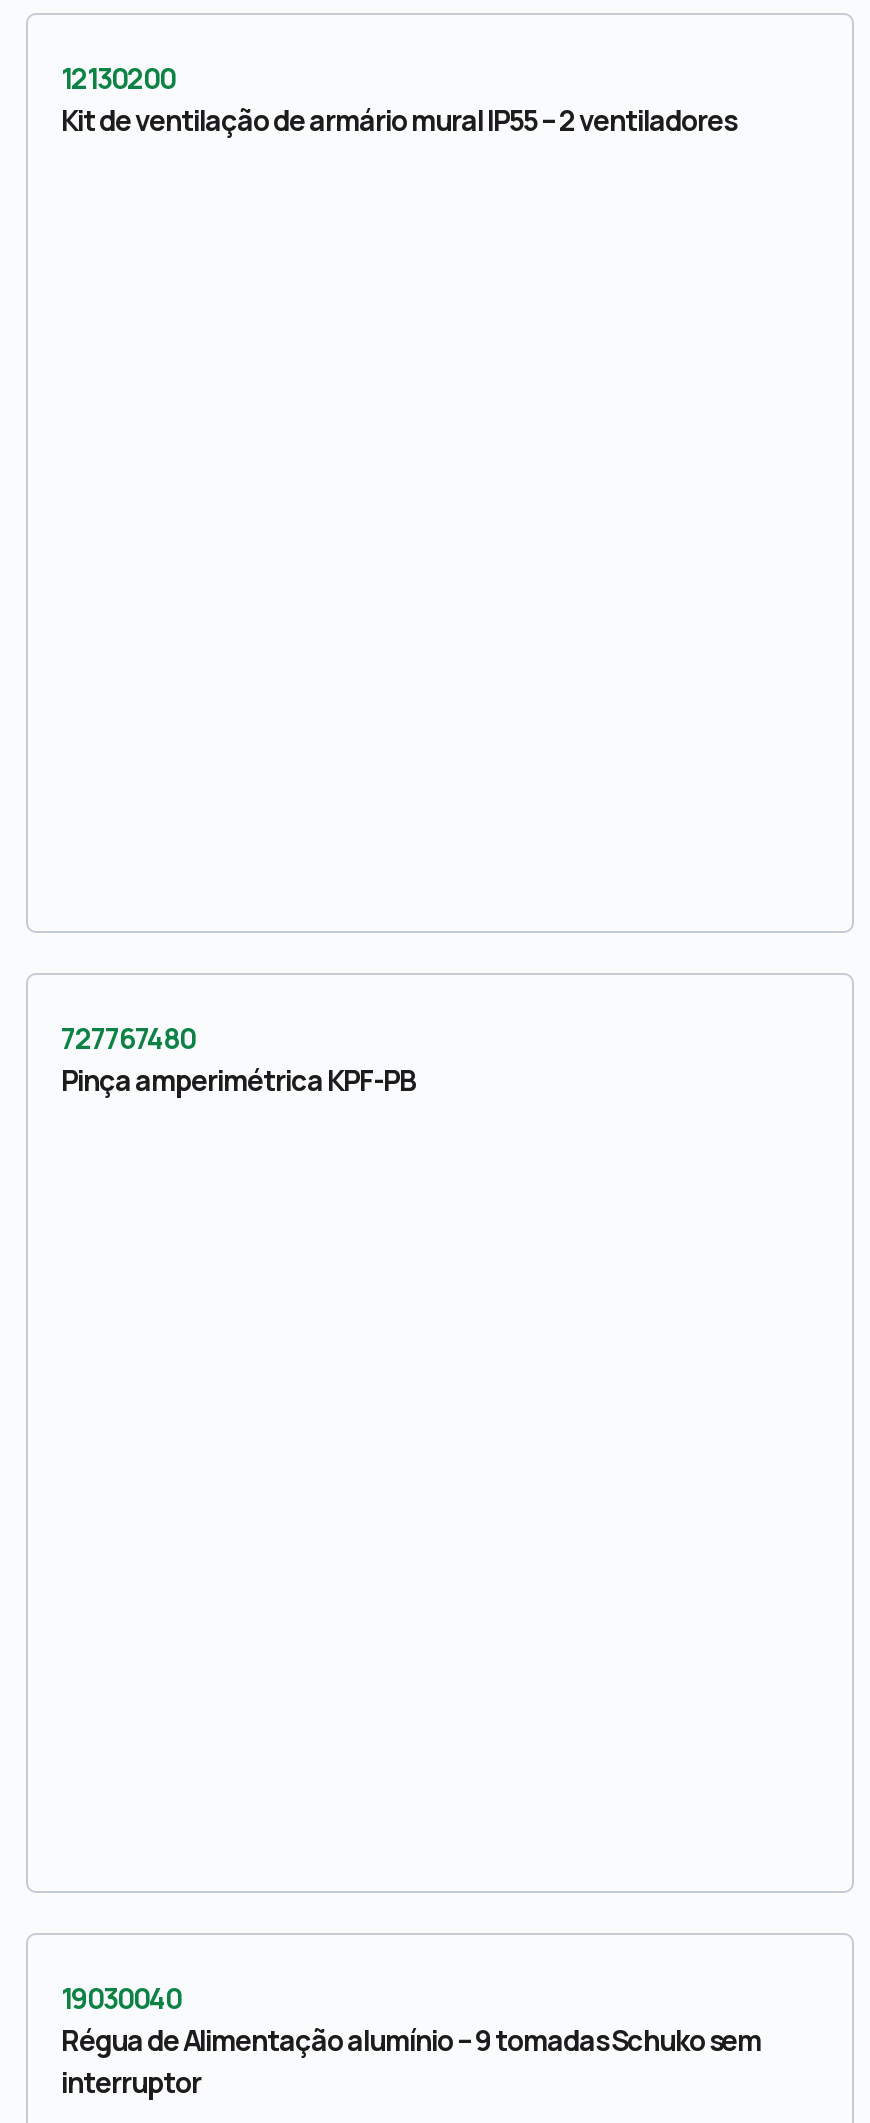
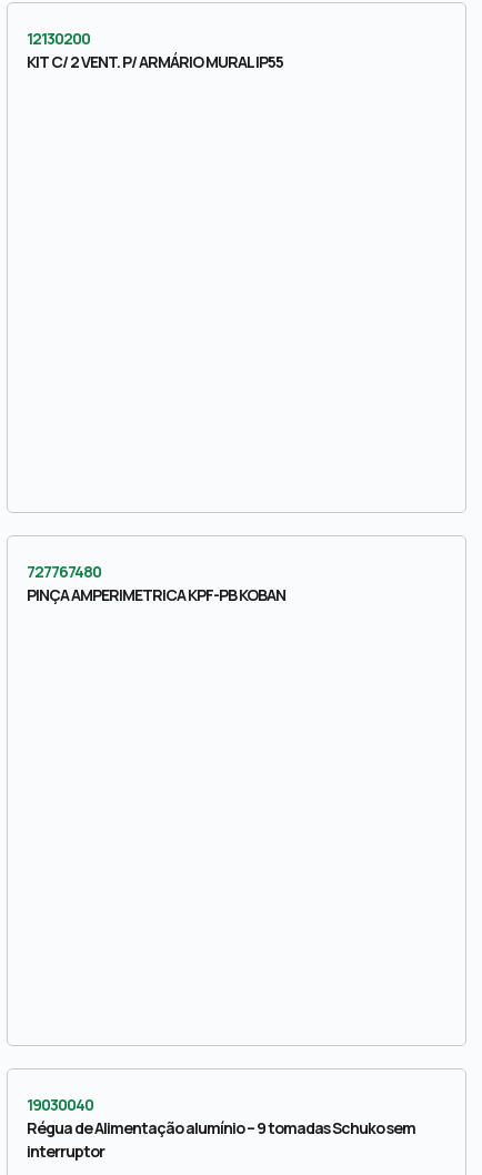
[61,100,735,138] Kit de ventilação de armário mural IP55 – 2 ventiladores -> [26,51,283,72] KIT C/ 2 VENT. P/ ARMÁRIO MURAL IP55
[61,1060,415,1098] Pinça amperimétrica KPF-PB -> [26,584,285,605] PINÇA AMPERIMETRICA KPF-PB KOBAN

